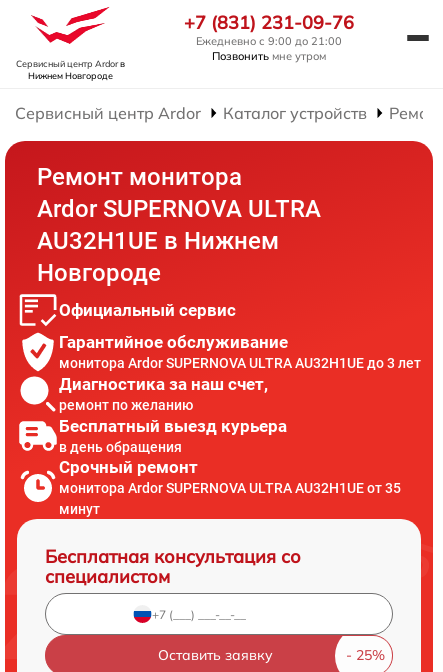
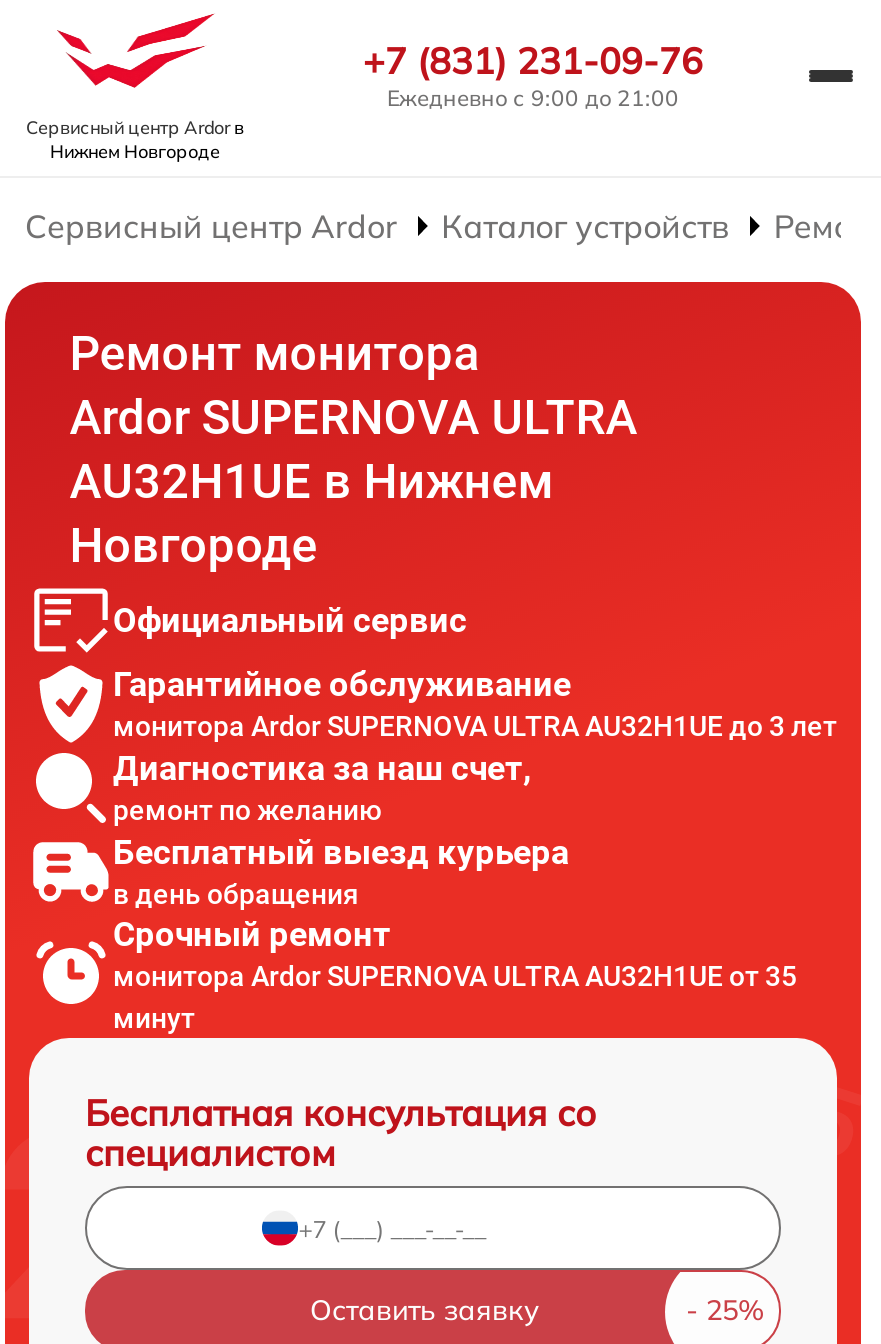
[212,49,326,63] Позвонить мне утром -> none

